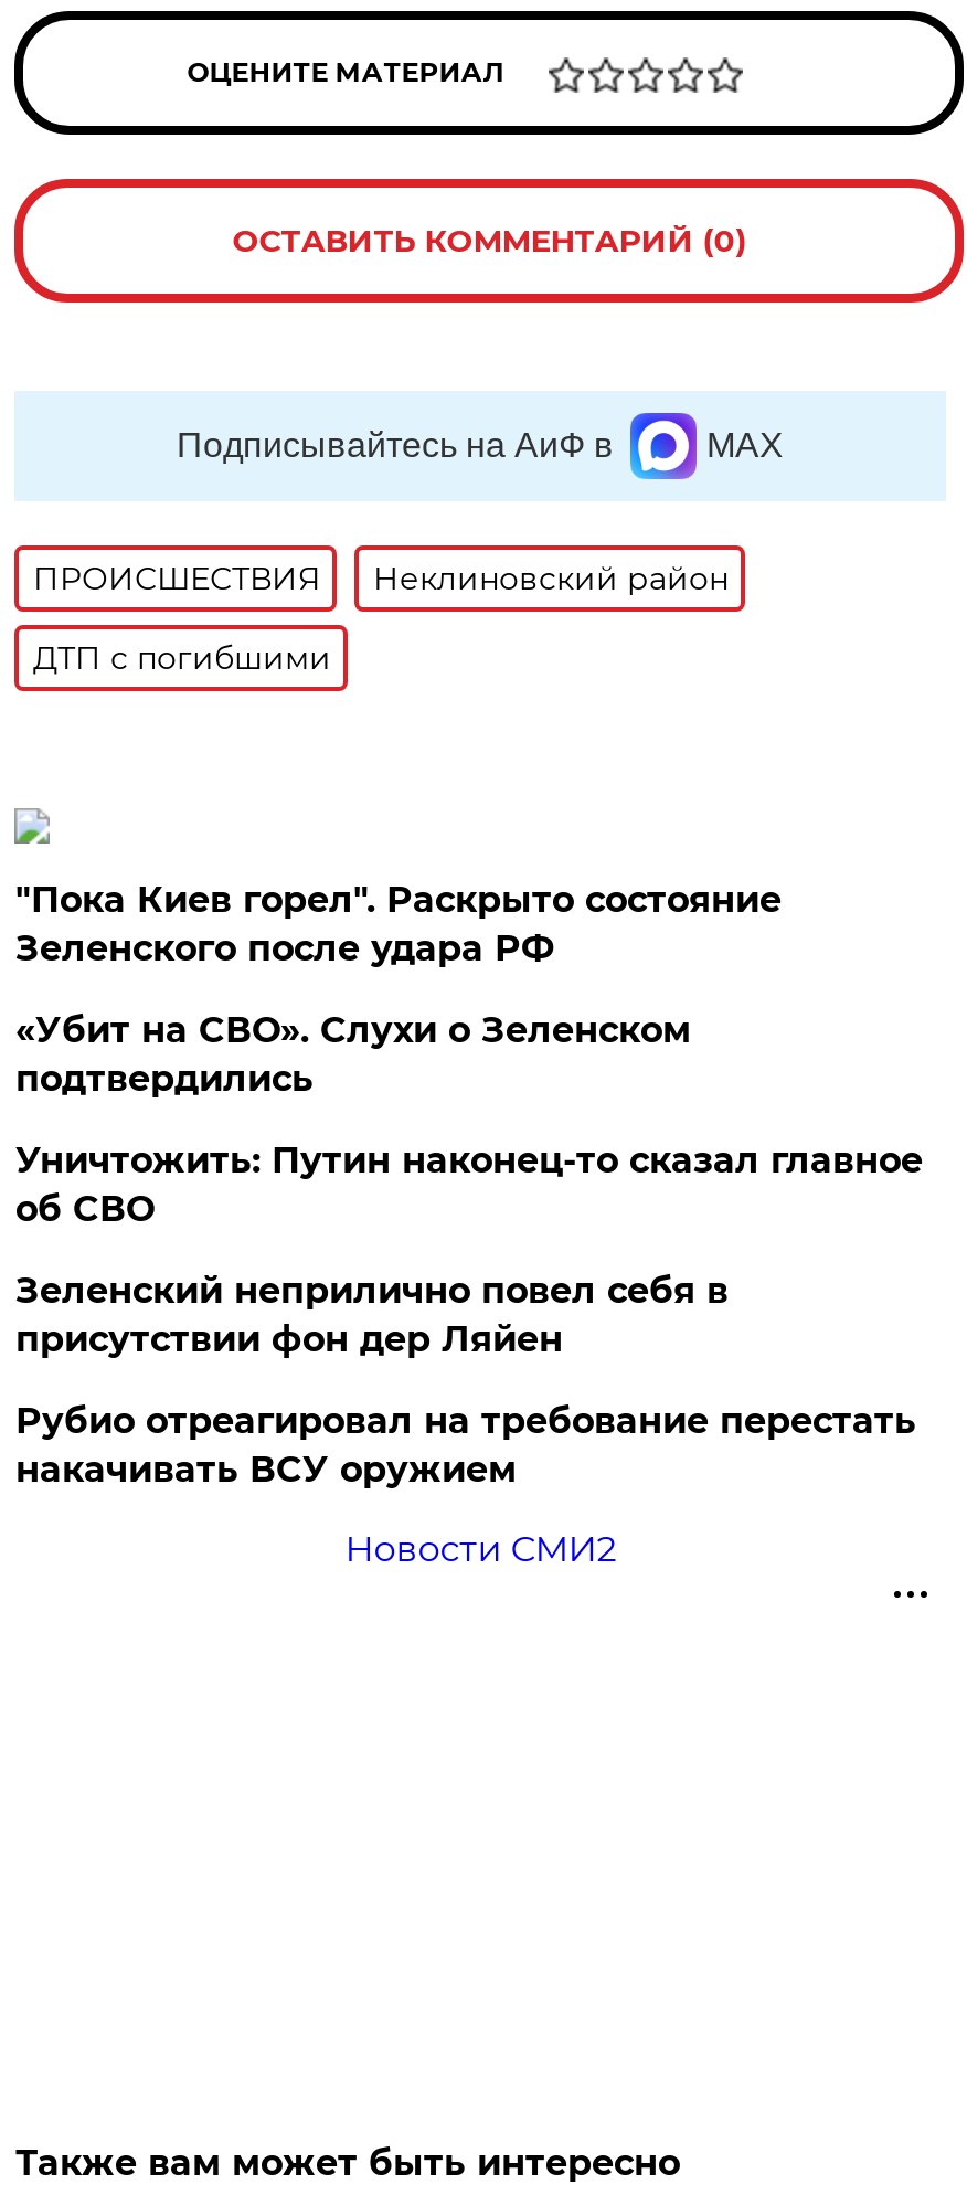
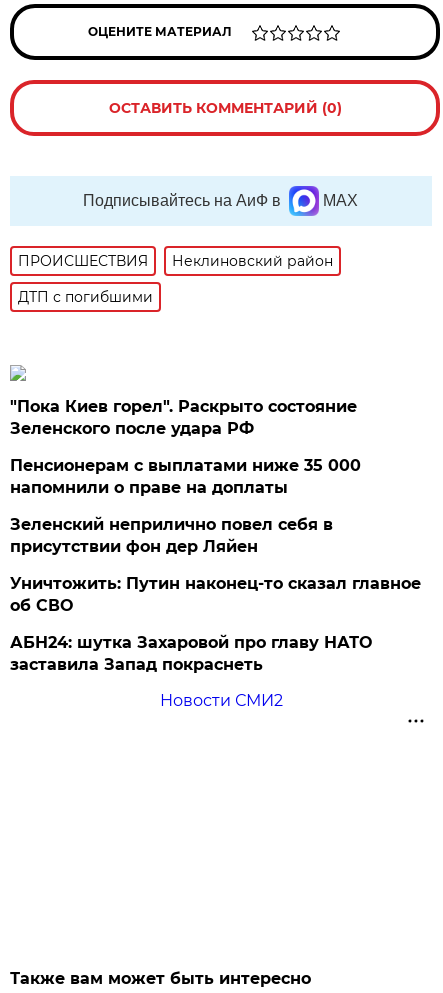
[15,1009,691,1099] «Убит на СВО». Слухи о Зеленском | подтвердились -> [10,456,361,497] Пенсионерам с выплатами ниже 35 000 | напомнили о праве на доплаты
moved [15,1139,923,1230] -> [10,574,421,615]: Уничтожить: Путин наконец-то сказал главное | об СВО
moved [15,1270,728,1360] -> [10,515,333,556]: Зеленский неприлично повел cебя в | присутствии фон дер Ляйен
[15,1400,916,1490] Рубио отреагировал на требование перестать | накачивать ВСУ оружием -> [10,633,372,674] АБН24: шутка Захаровой про главу НАТО | заставила Запад покраснеть

